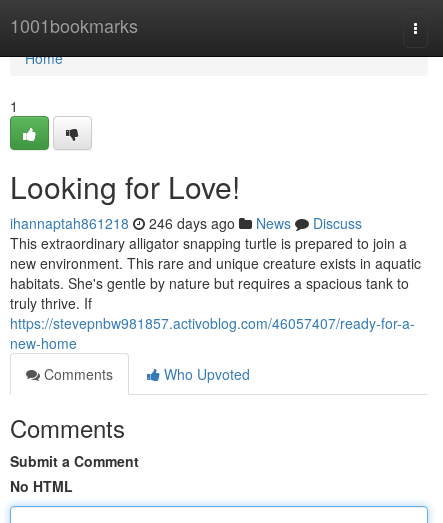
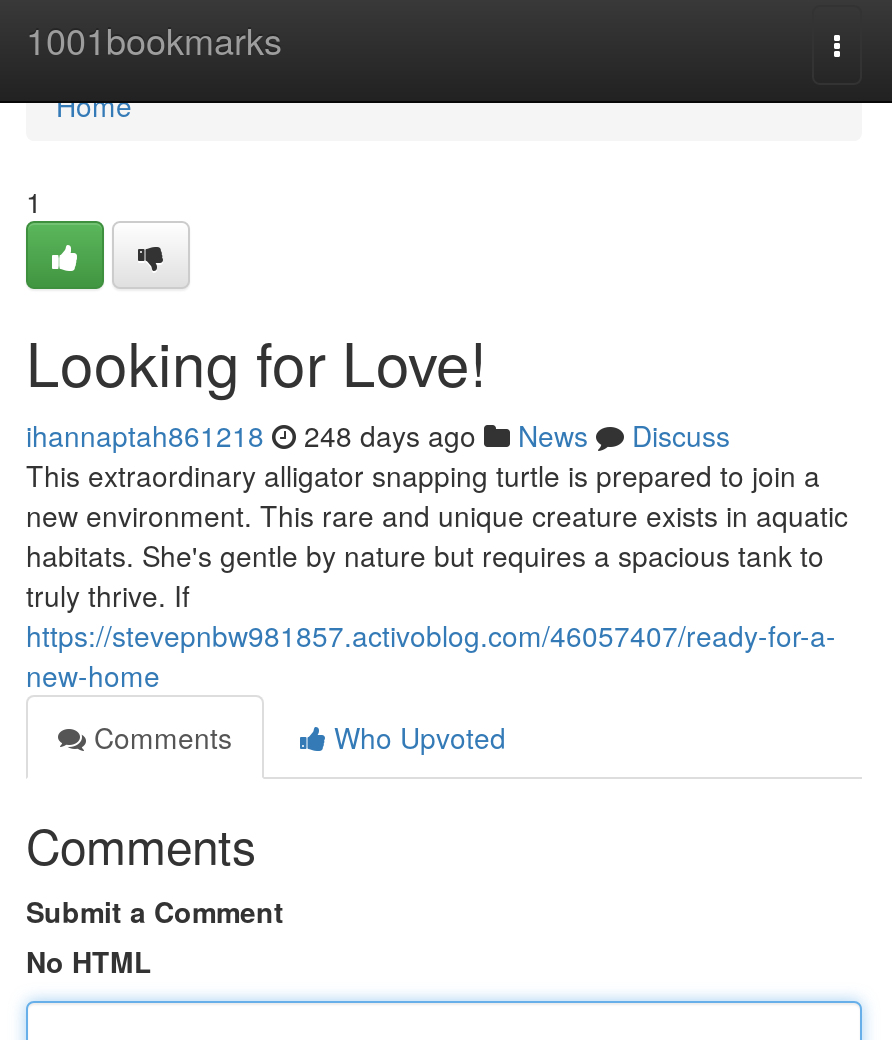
[10,213,362,233] ihannaptah861218 246 days ago News Discuss -> [26,415,730,455] ihannaptah861218 248 days ago News Discuss

